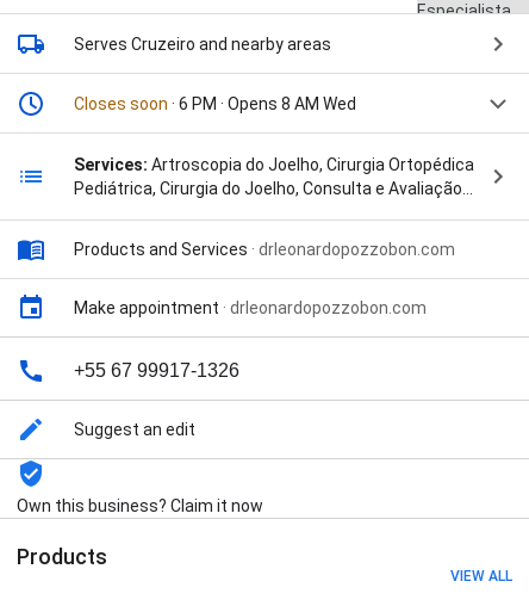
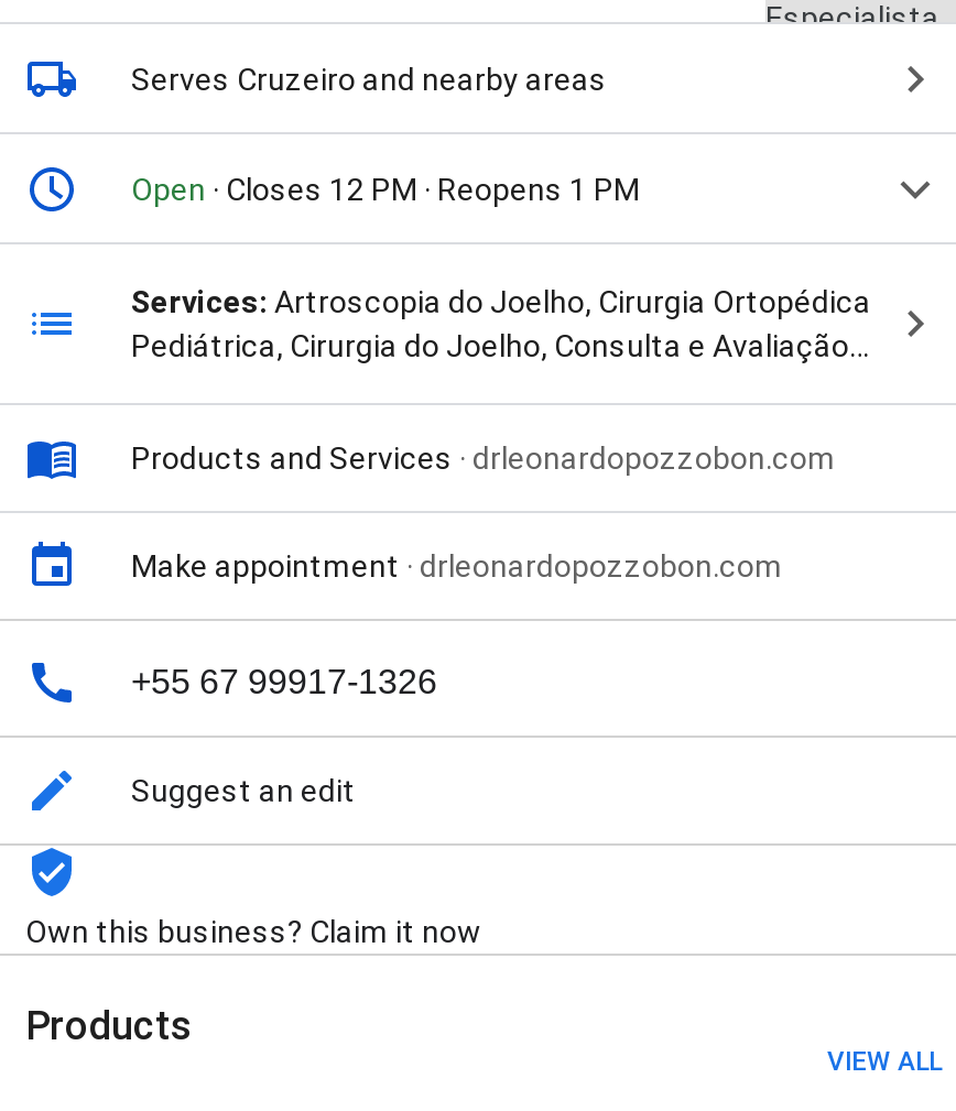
[74,94,356,114] Closes soon · 6 PM · Opens 8 AM Wed -> [131,172,640,207] Open · Closes 12 PM · Reopens 1 PM

